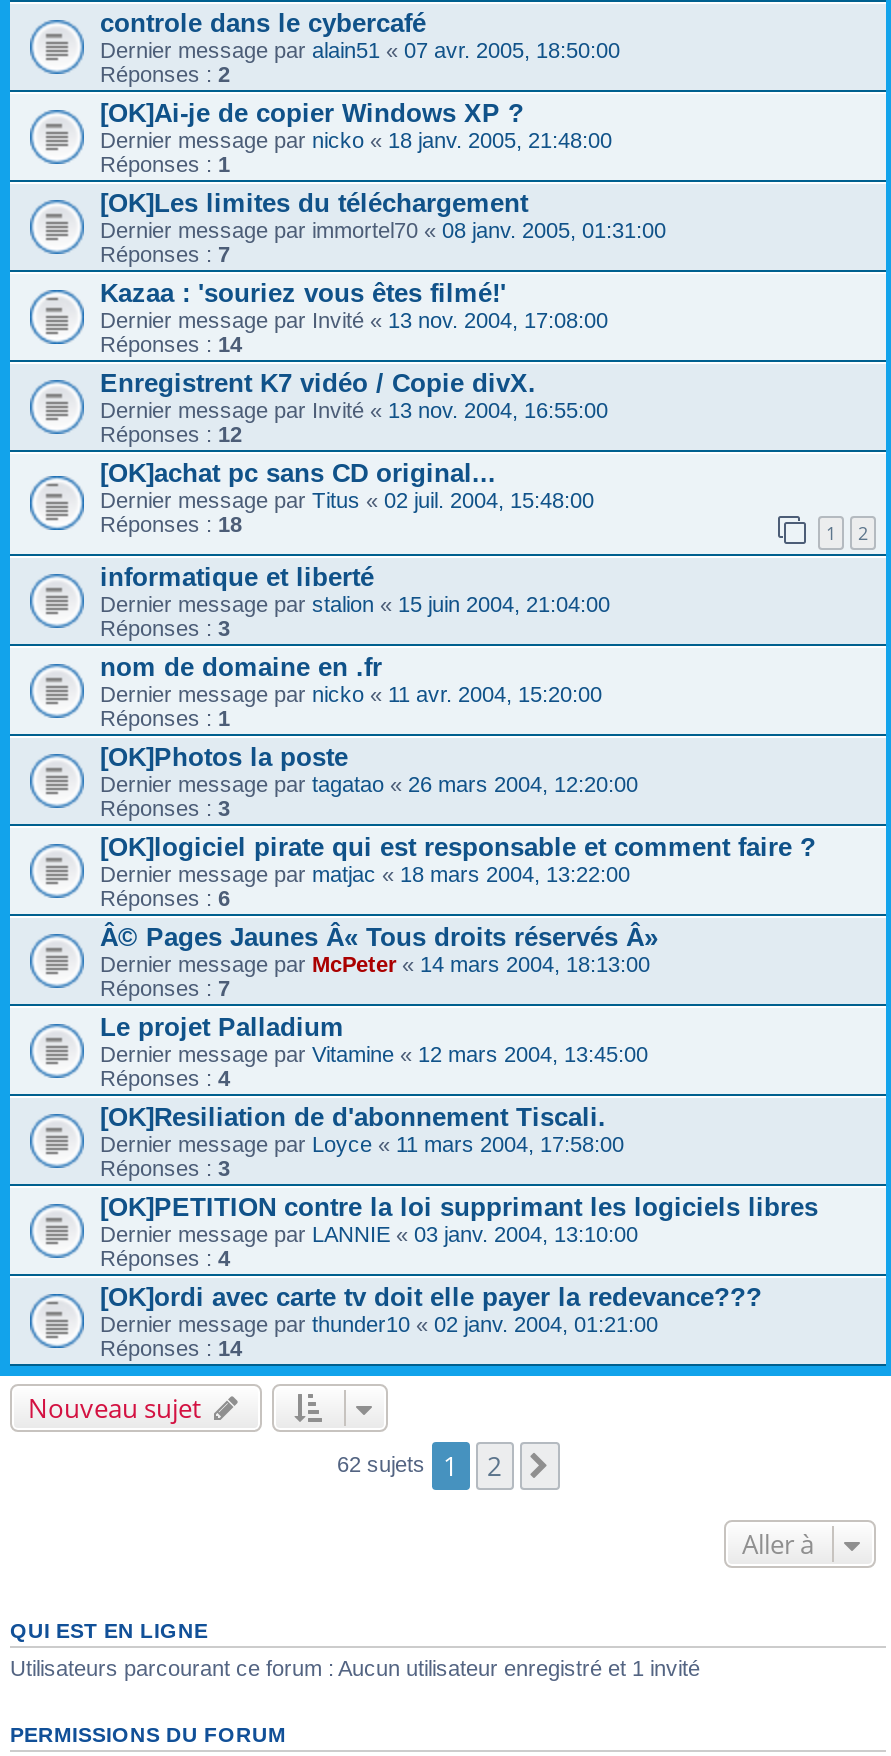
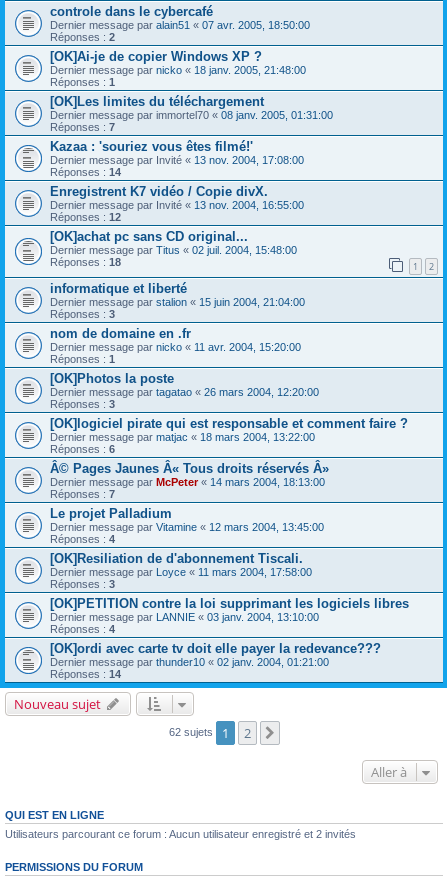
[10,1656,700,1680] Utilisateurs parcourant ce forum : Aucun utilisateur enregistré et 1 invité -> [5,828,356,840] Utilisateurs parcourant ce forum : Aucun utilisateur enregistré et 2 invités

